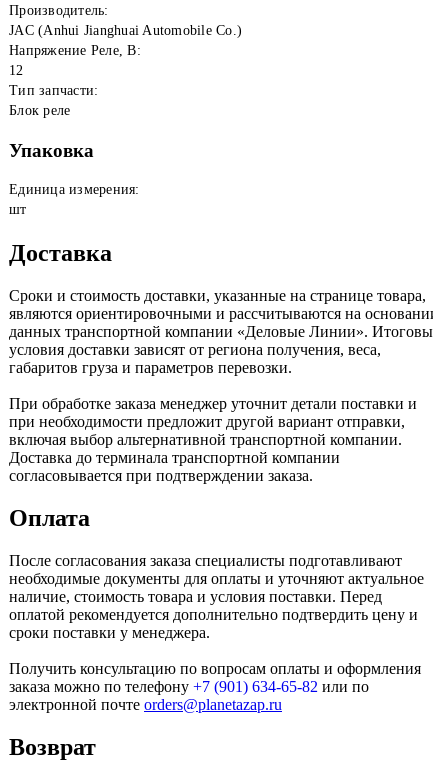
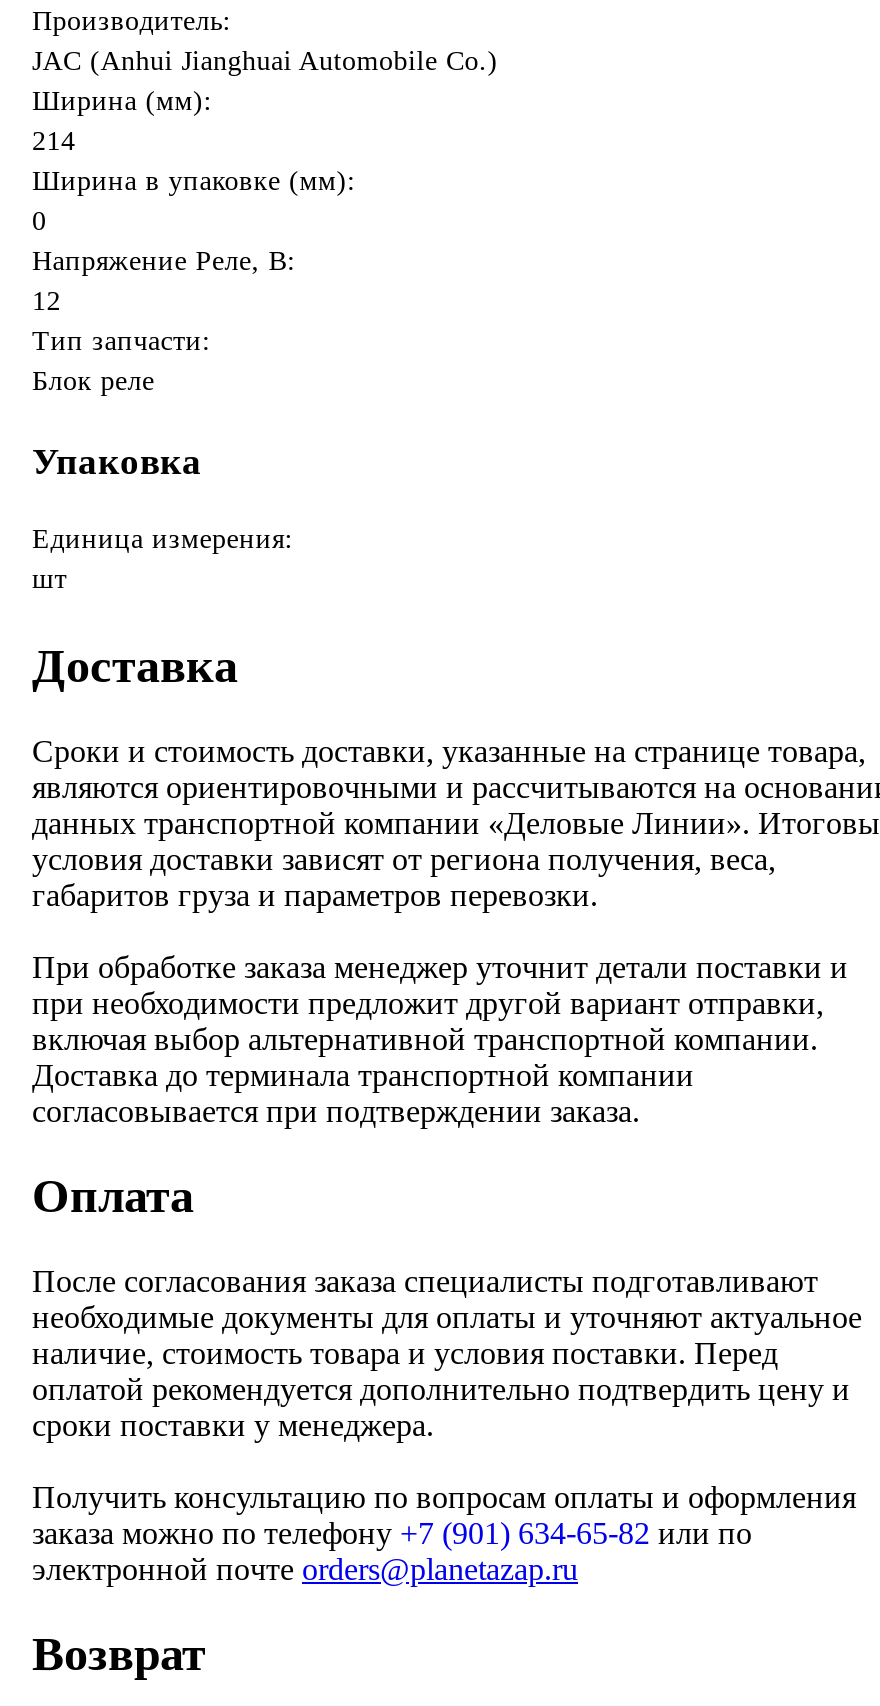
none -> [32,86,356,236] Ширина (мм): | 214 | Ширина в упаковке (мм): | 0

